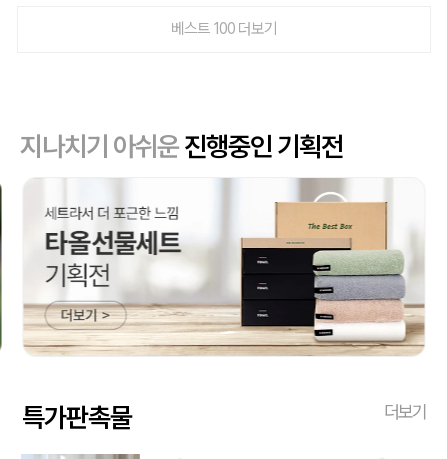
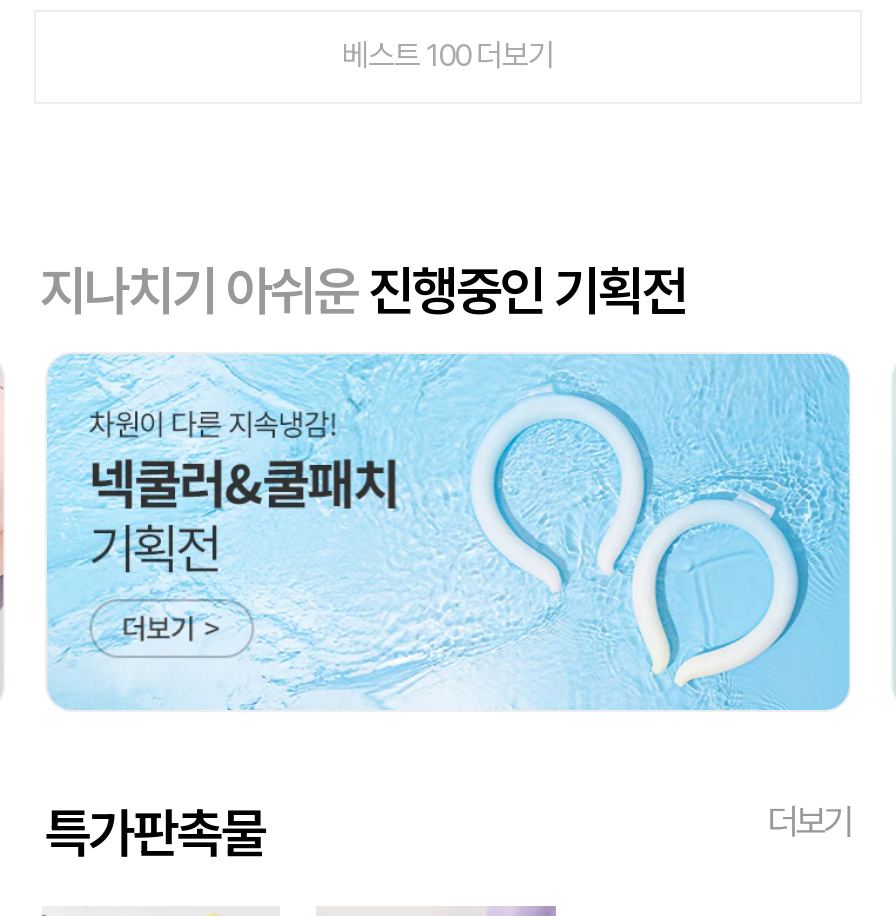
[23,178,425,357] [image] -> [46,352,852,712] [image]

